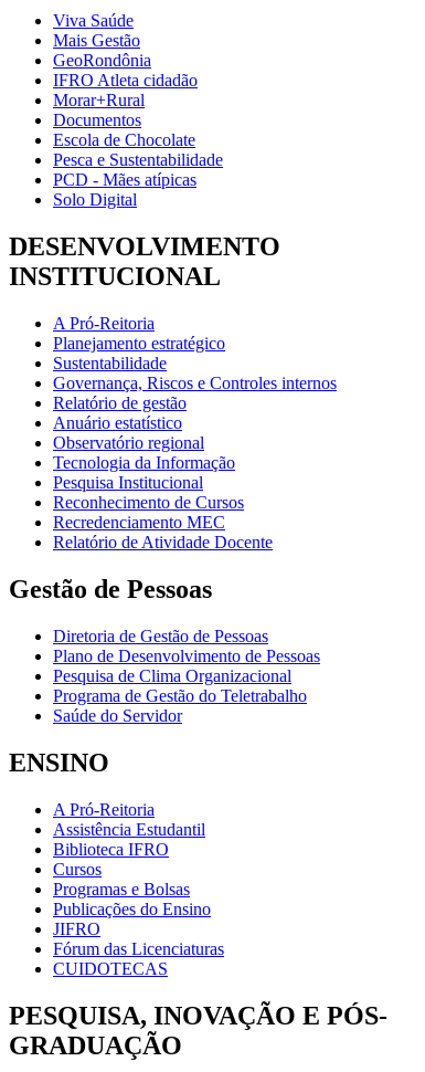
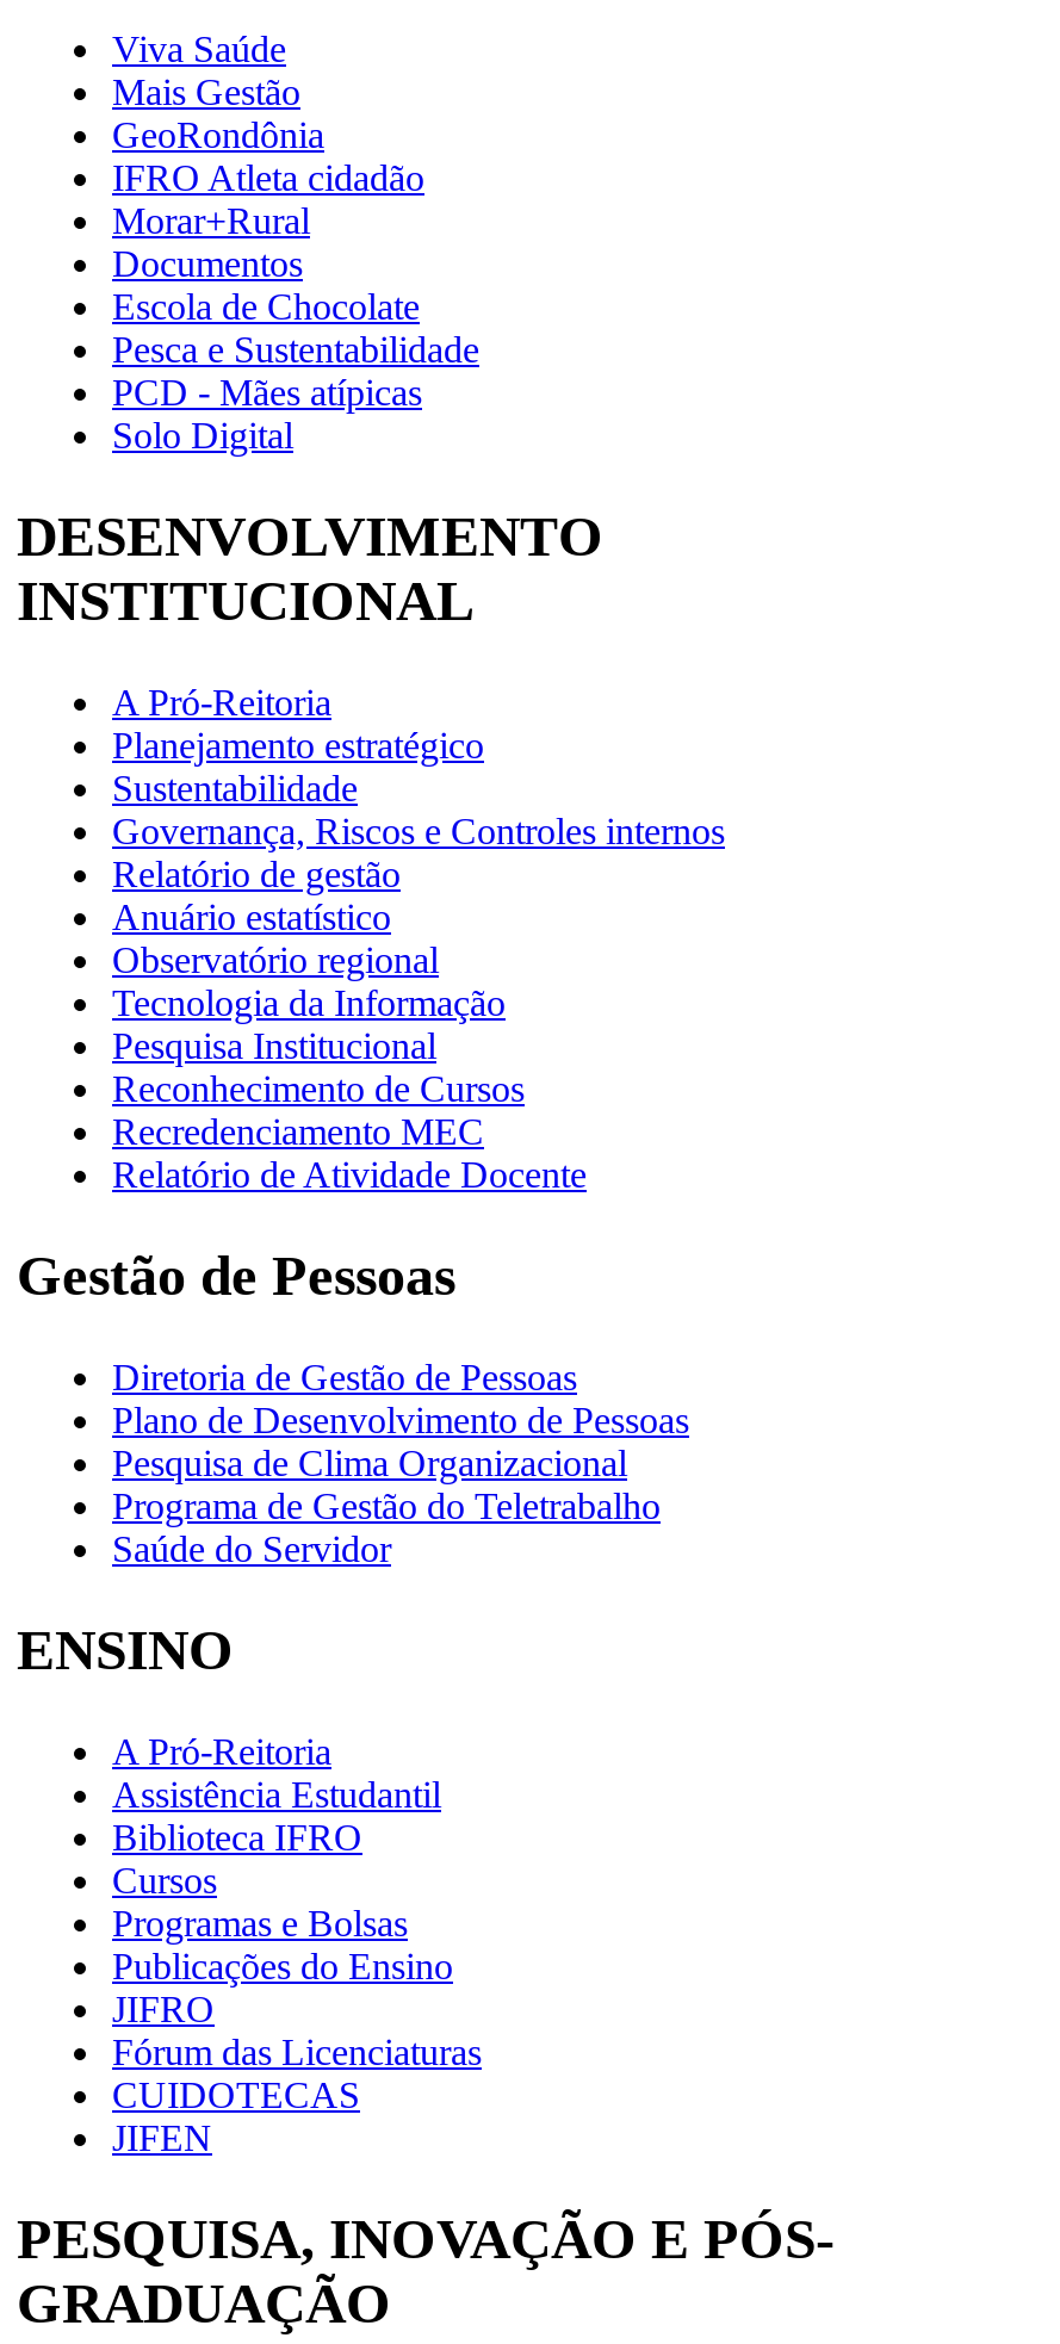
none -> [112,2117,212,2157] JIFEN

